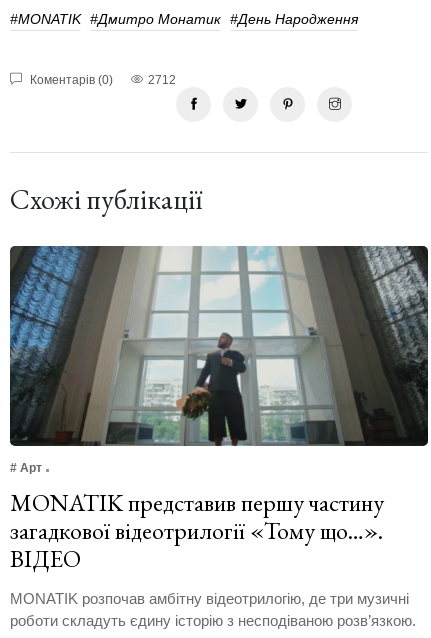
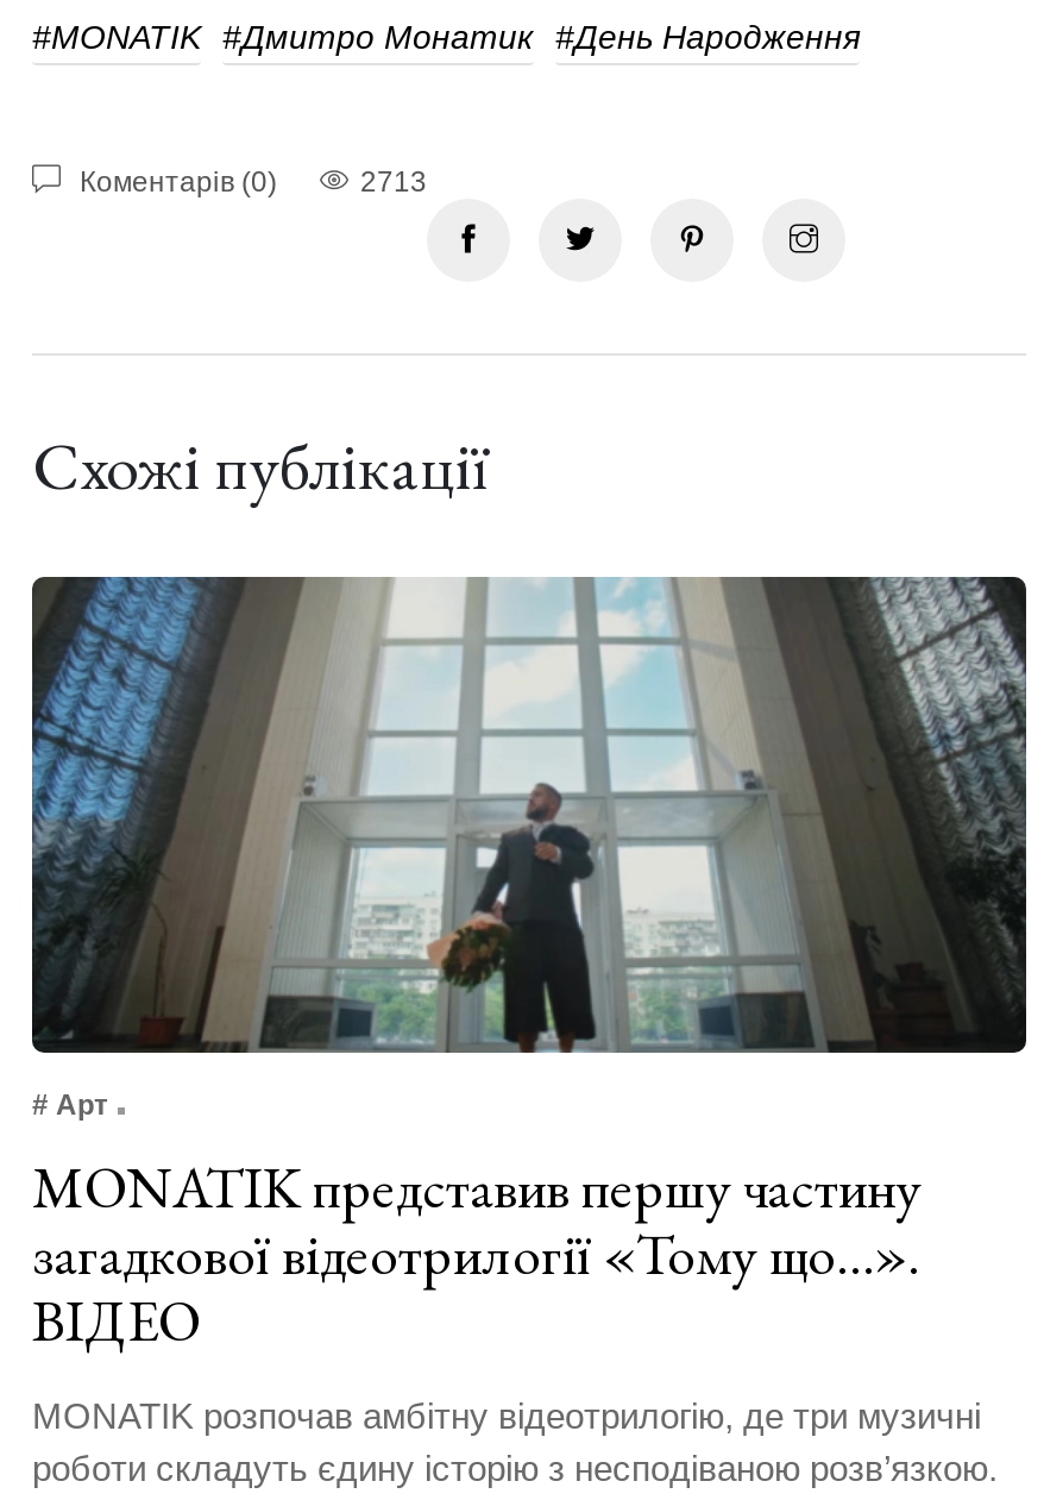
[148,73,176,87] 2712 -> [360,165,427,198] 2713

